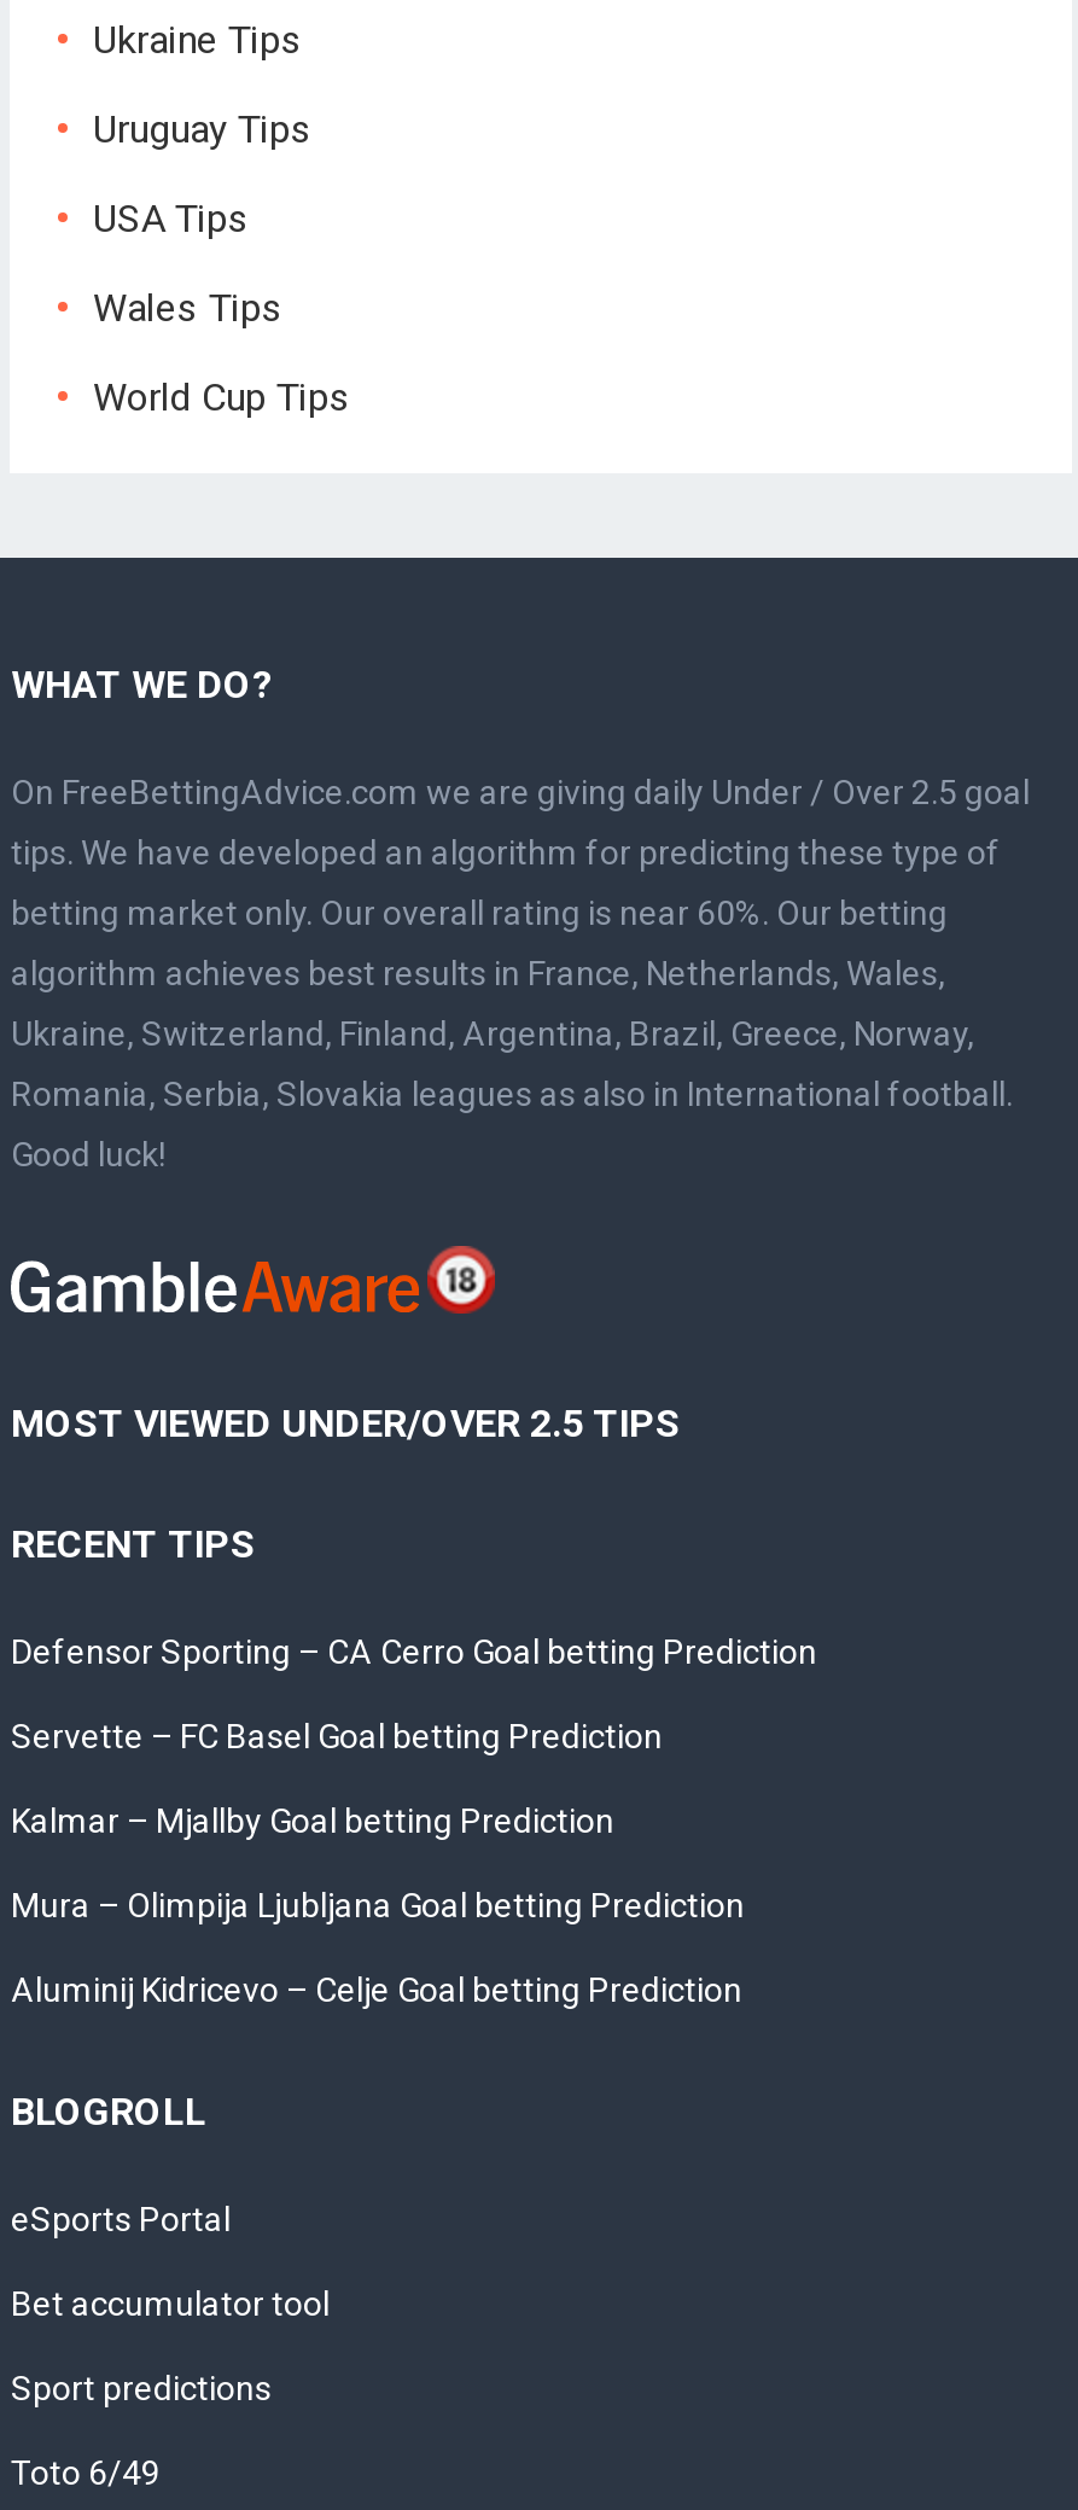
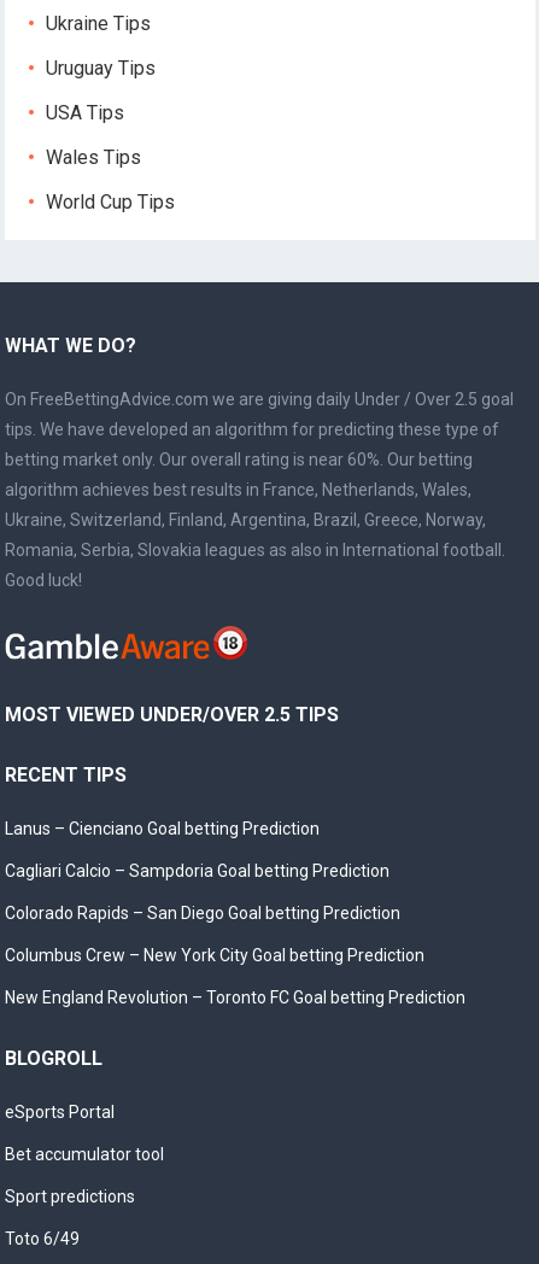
[11,1632,817,1671] Defensor Sporting – CA Cerro Goal betting Prediction -> [5,819,320,838] Lanus – Cienciano Goal betting Prediction
[11,1717,663,1755] Servette – FC Basel Goal betting Prediction -> [5,861,390,880] Cagliari Calcio – Sampdoria Goal betting Prediction
[11,1801,614,1840] Kalmar – Mjallby Goal betting Prediction -> [5,903,401,923] Colorado Rapids – San Diego Goal betting Prediction
[11,1886,745,1924] Mura – Olimpija Ljubljana Goal betting Prediction -> [5,946,425,965] Columbus Crew – New York City Goal betting Prediction
[11,1970,742,2009] Aluminij Kidricevo – Celje Goal betting Prediction -> [5,988,466,1007] New England Revolution – Toronto FC Goal betting Prediction

